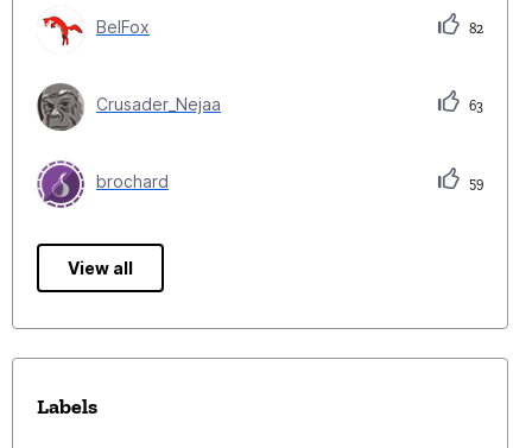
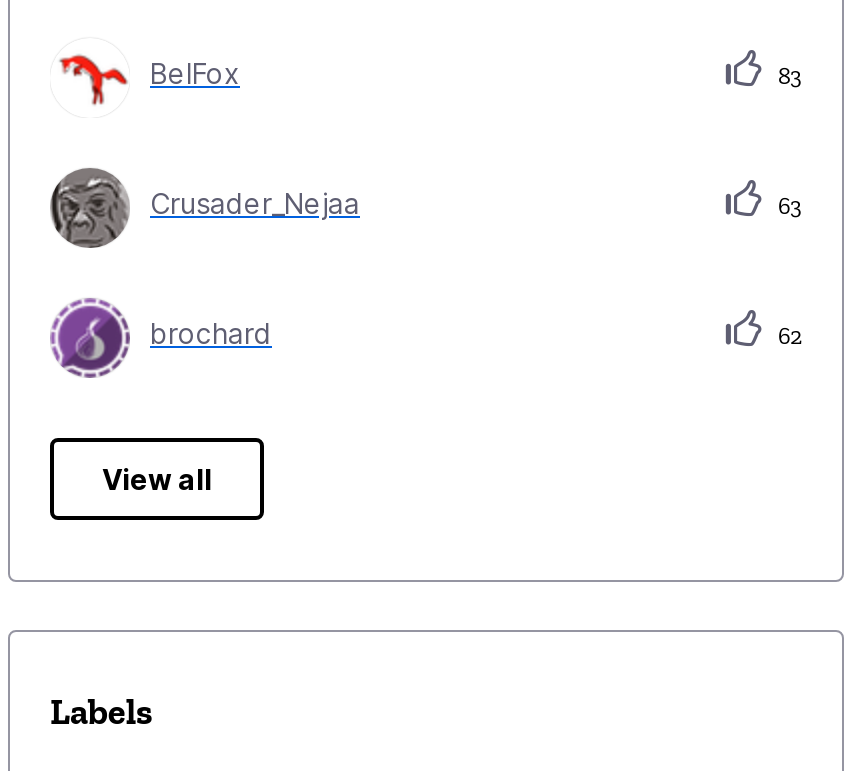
[465,20,483,37] 82 -> [772,62,802,90] 83
[465,175,483,192] 59 -> [772,322,802,350] 62

